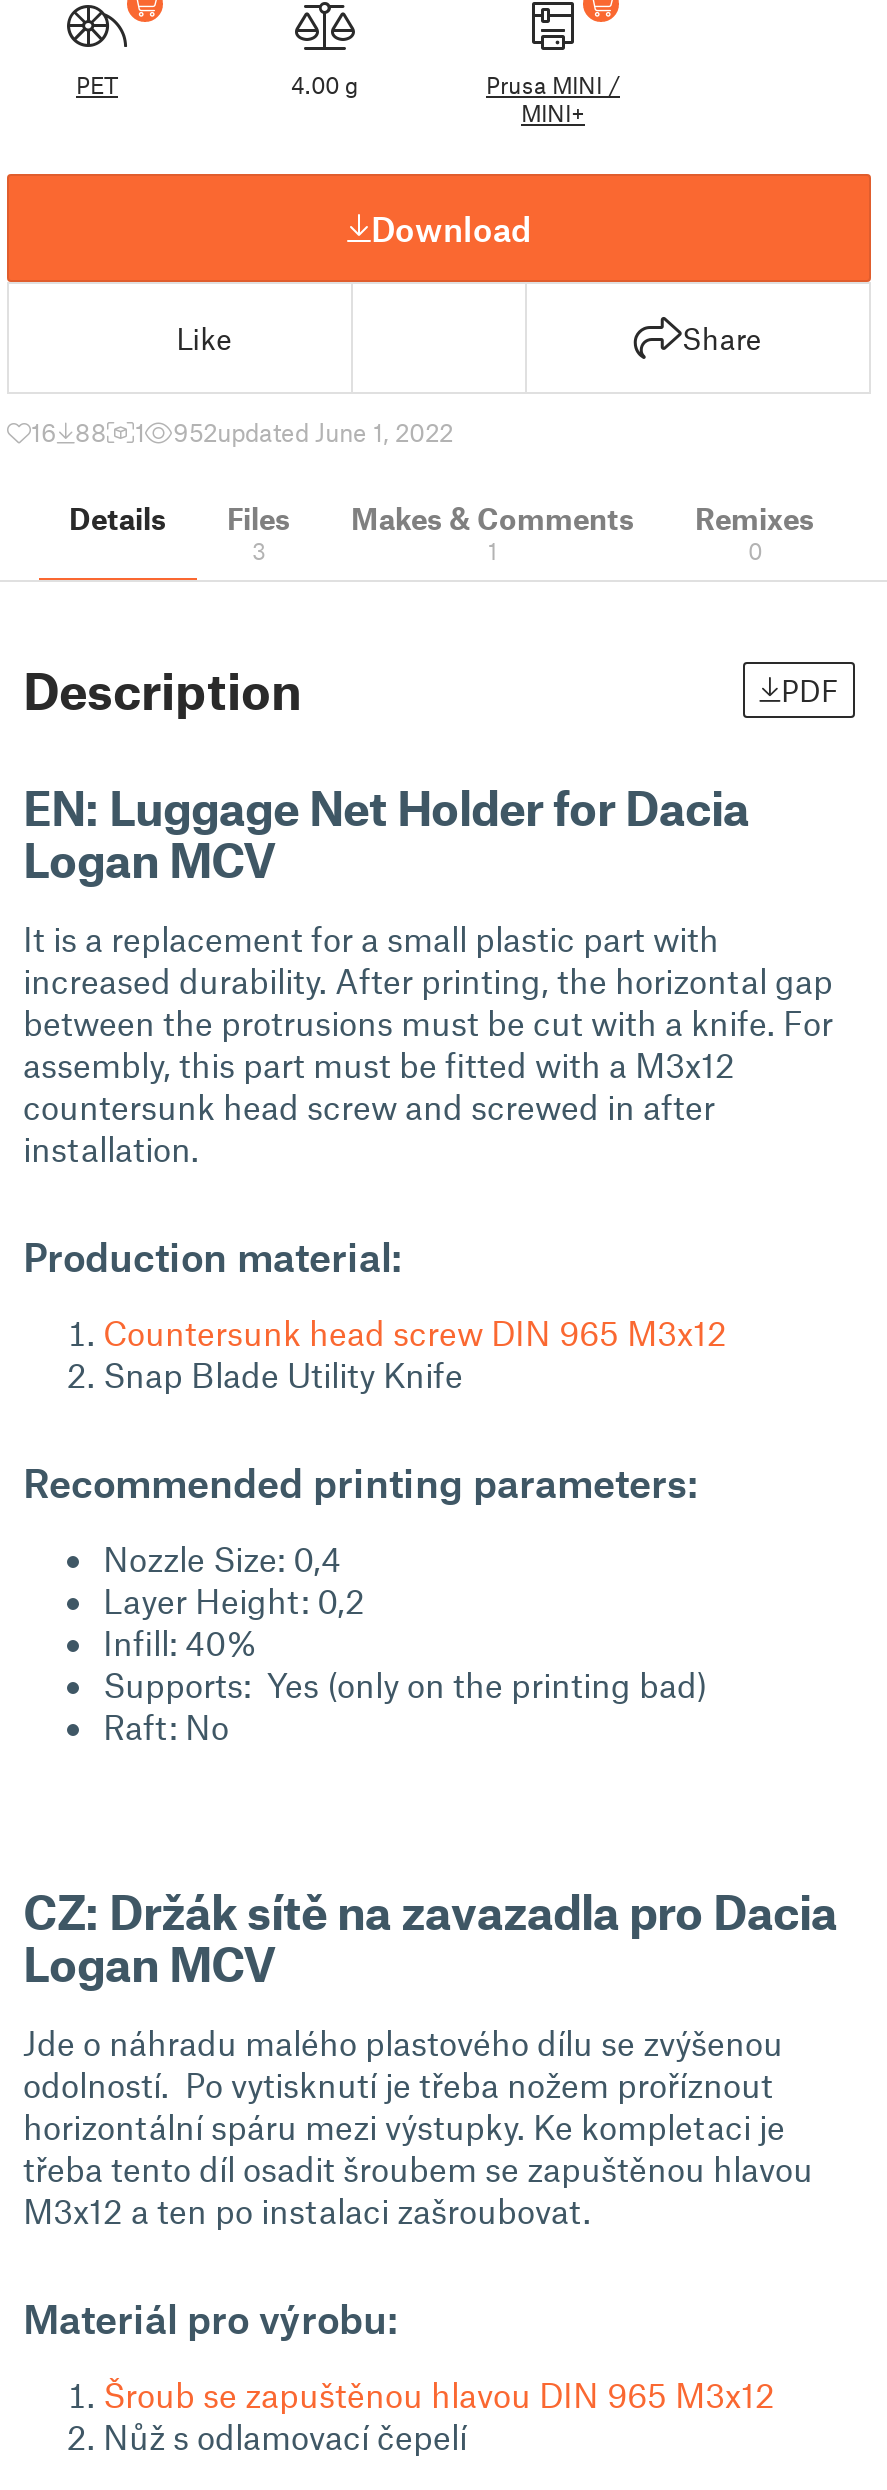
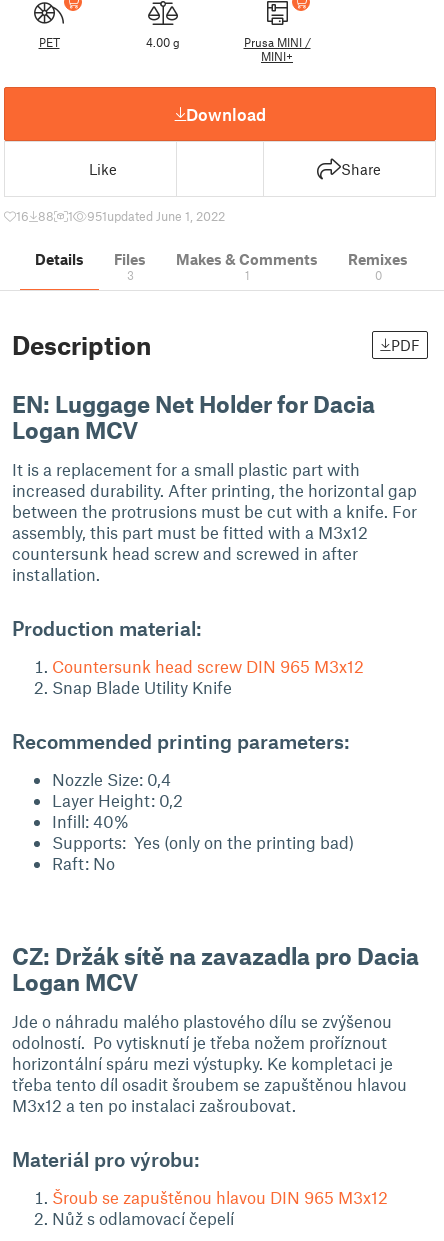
[31,416,453,448] 16 88 1 952updated June 1, 2022 -> [16,208,225,224] 16 88 1 951updated June 1, 2022

